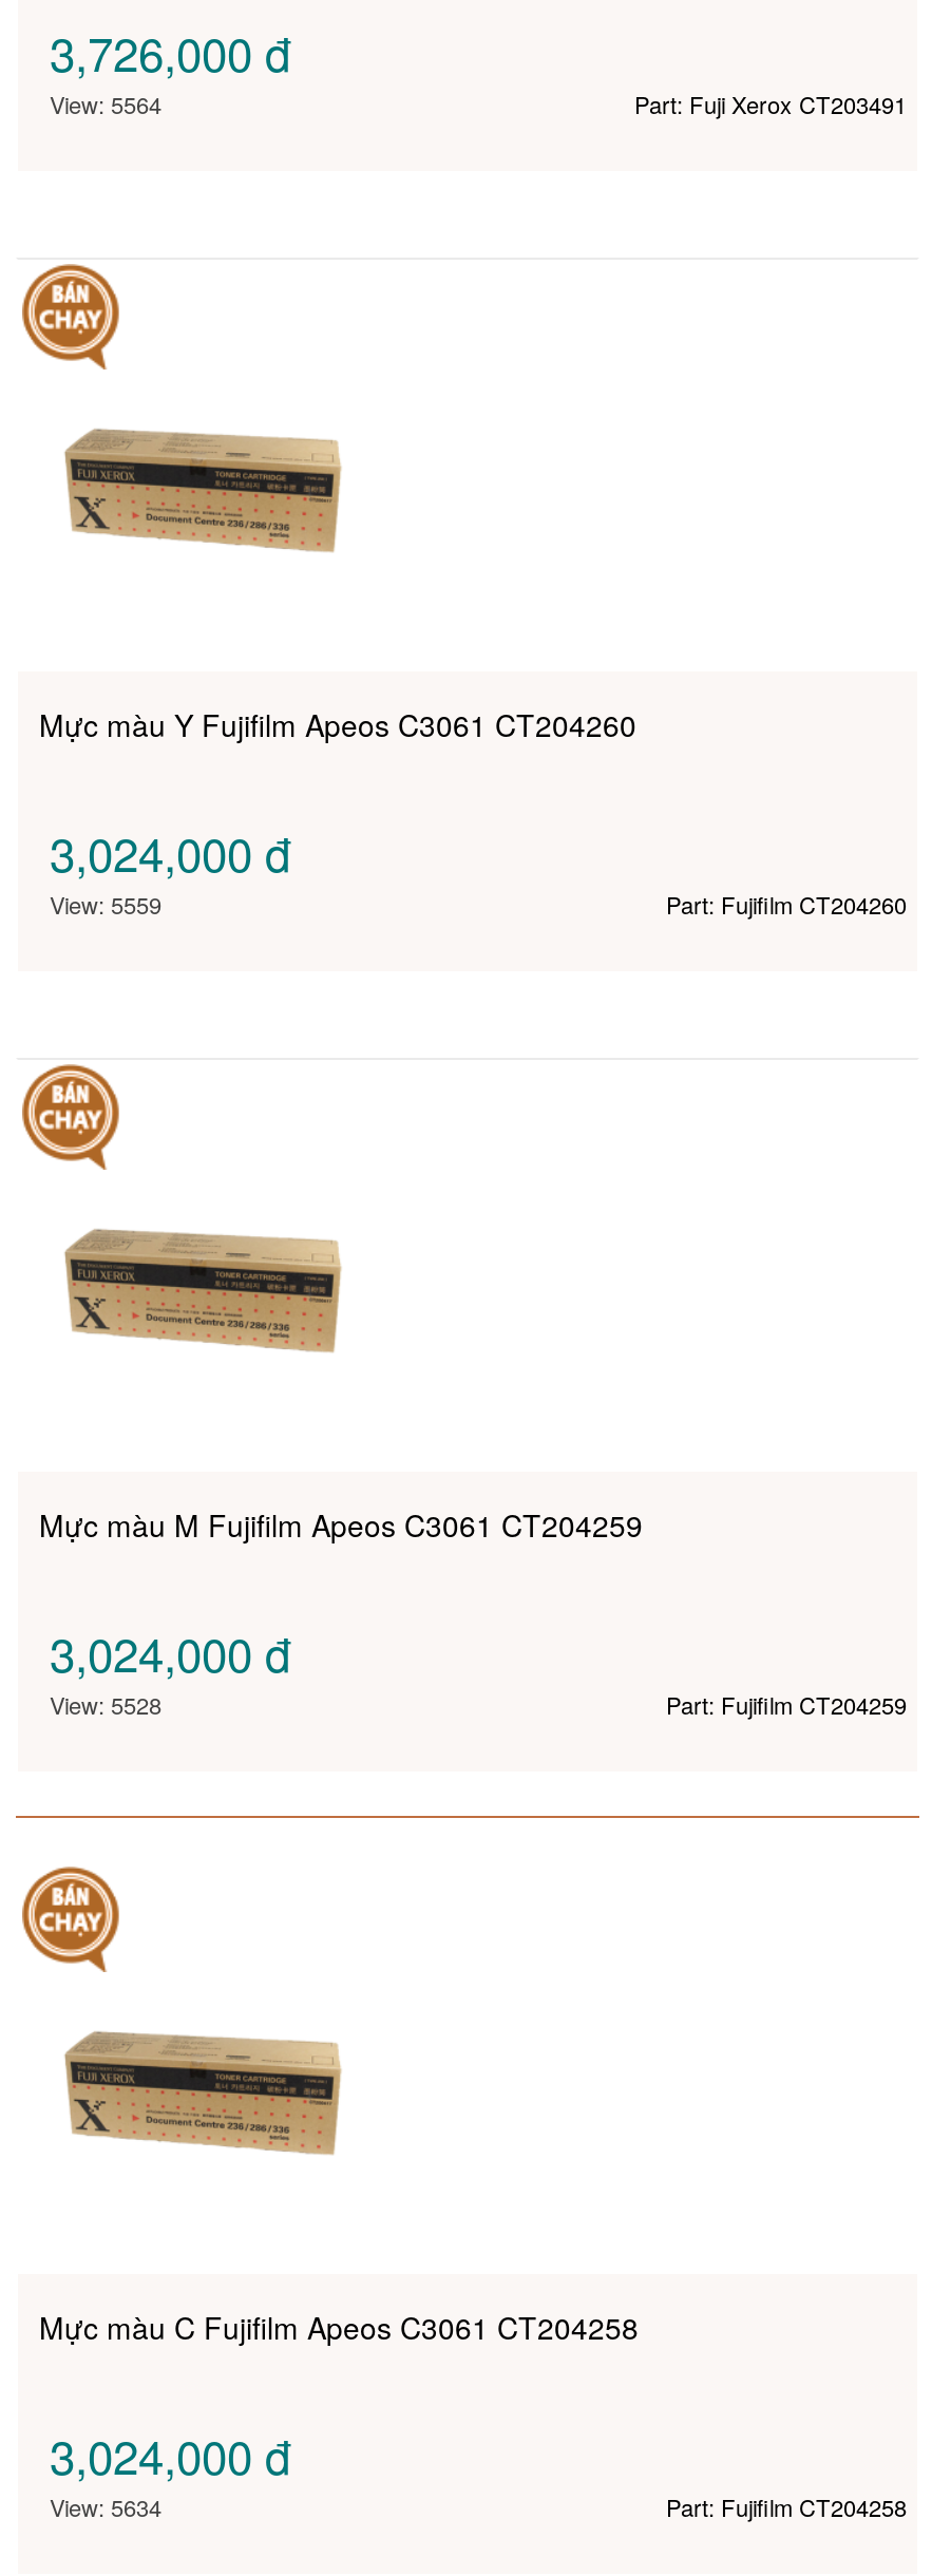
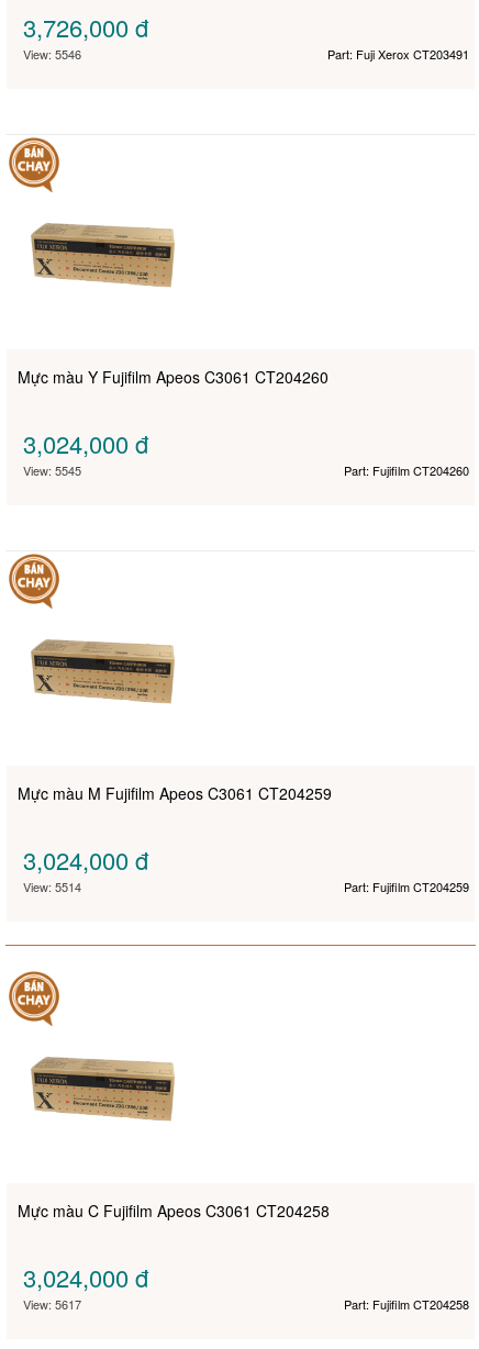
[50,87,161,120] View: 5564 -> [23,45,81,63] View: 5546
[50,887,161,921] View: 5559 -> [23,461,81,479] View: 5545
[50,1687,161,1721] View: 5528 -> [23,878,81,895] View: 5514
[50,2489,161,2523] View: 5634 -> [23,1295,81,1313] View: 5617

